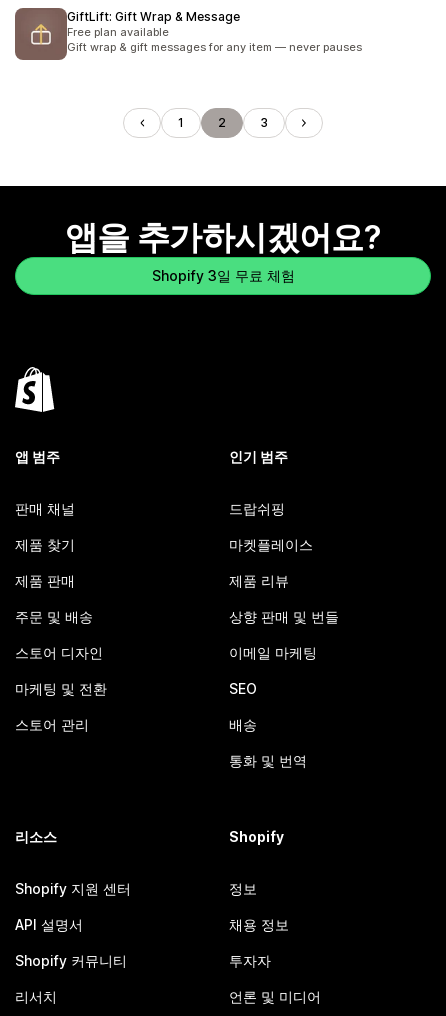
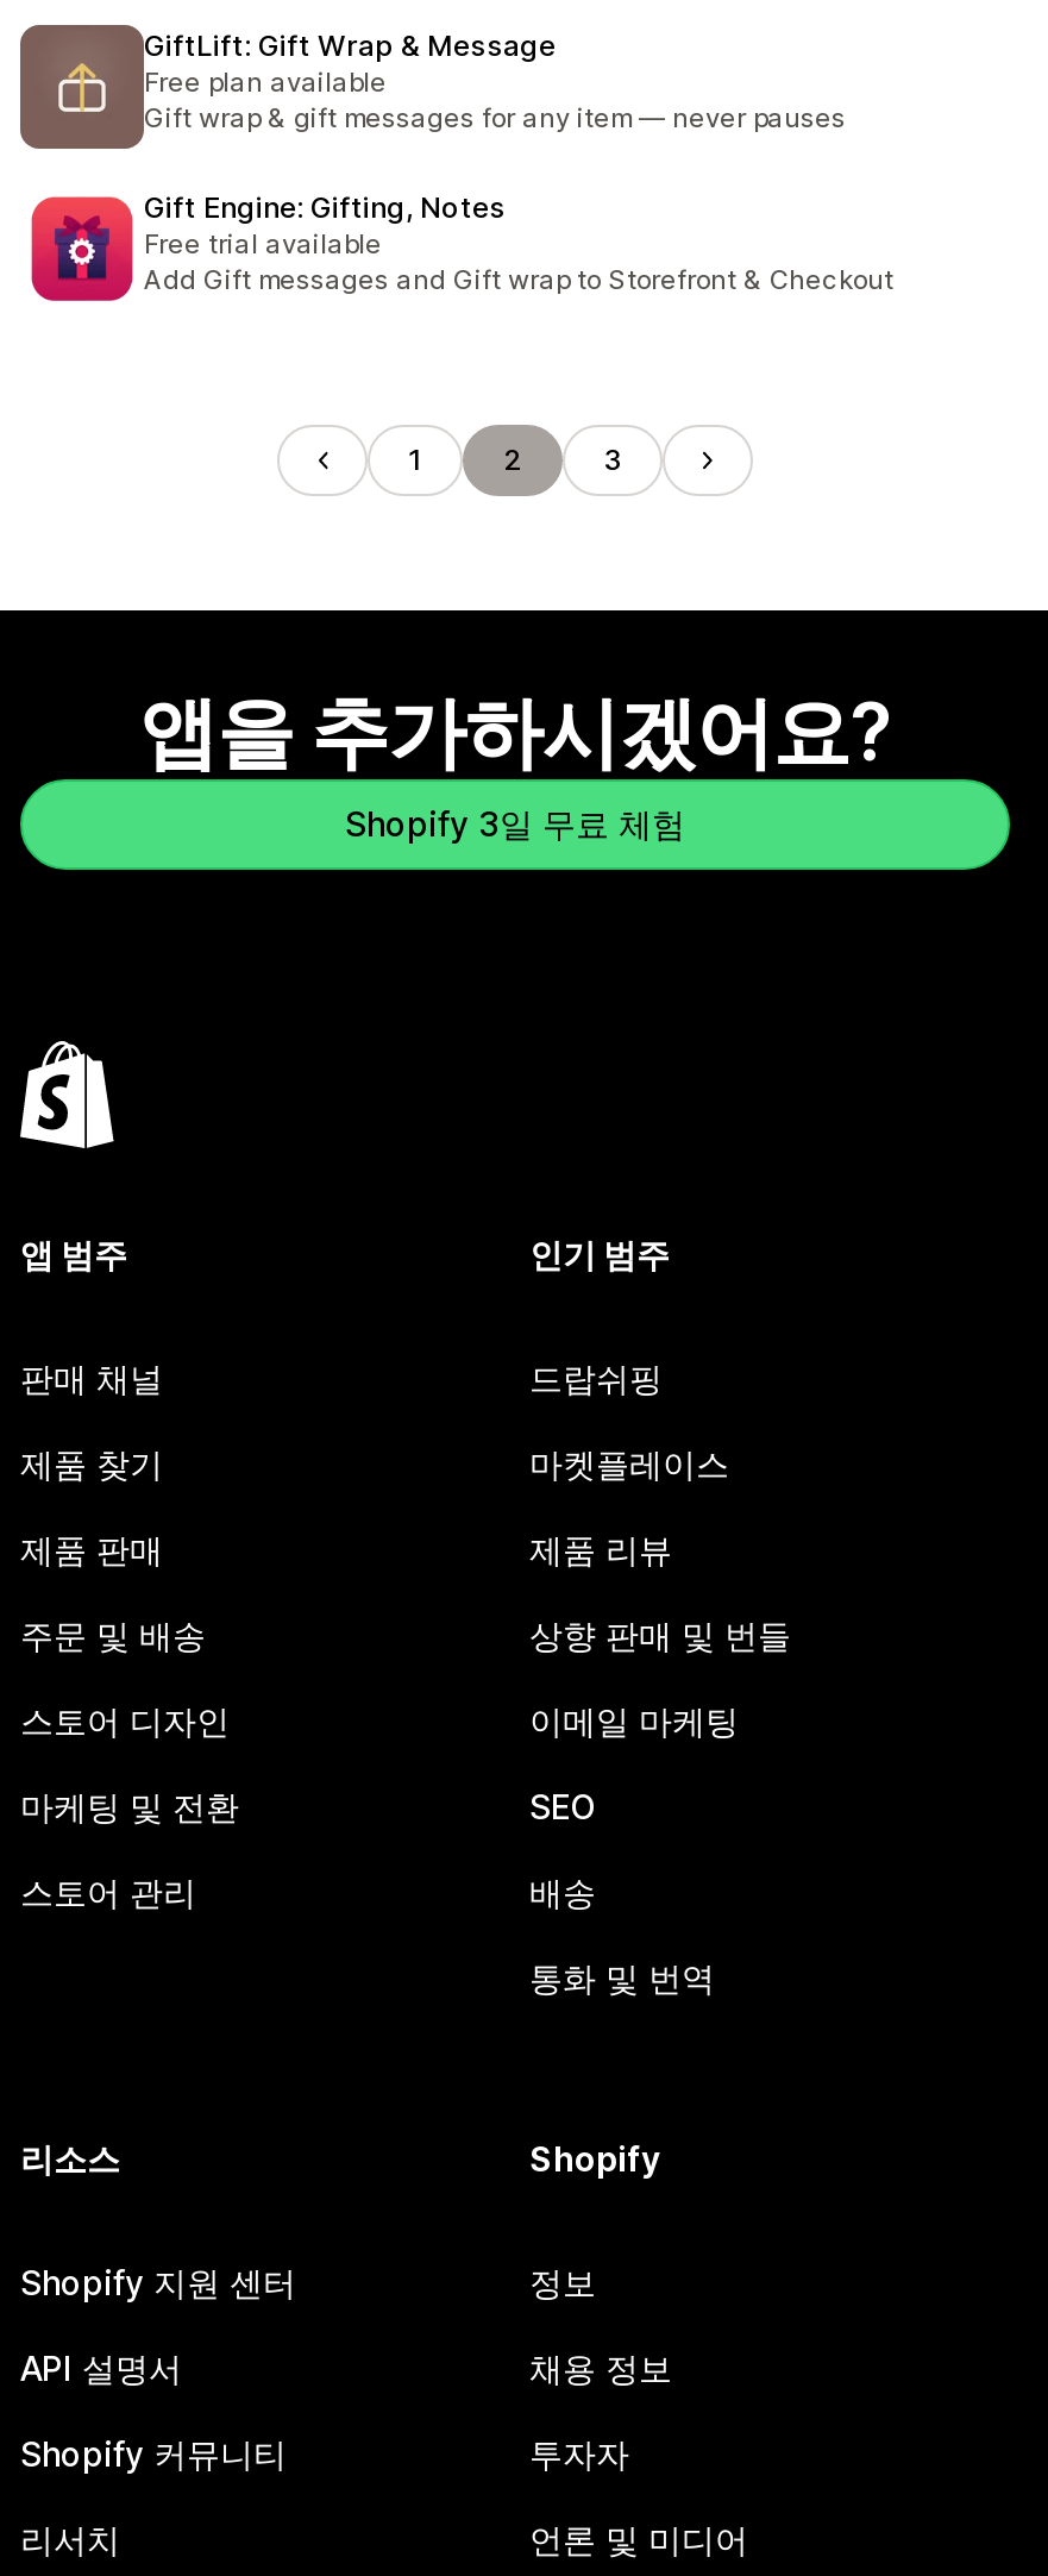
none -> [30,189,893,303] [image] | Gift Engine: Gifting, Notes | Free trial available | Add Gift messages and Gift wrap to Storefront & Checkout

